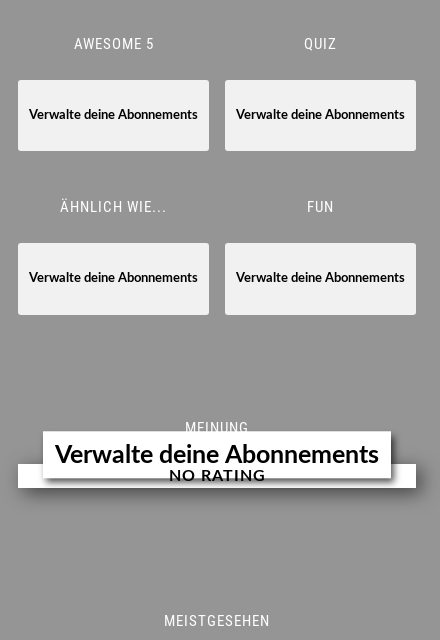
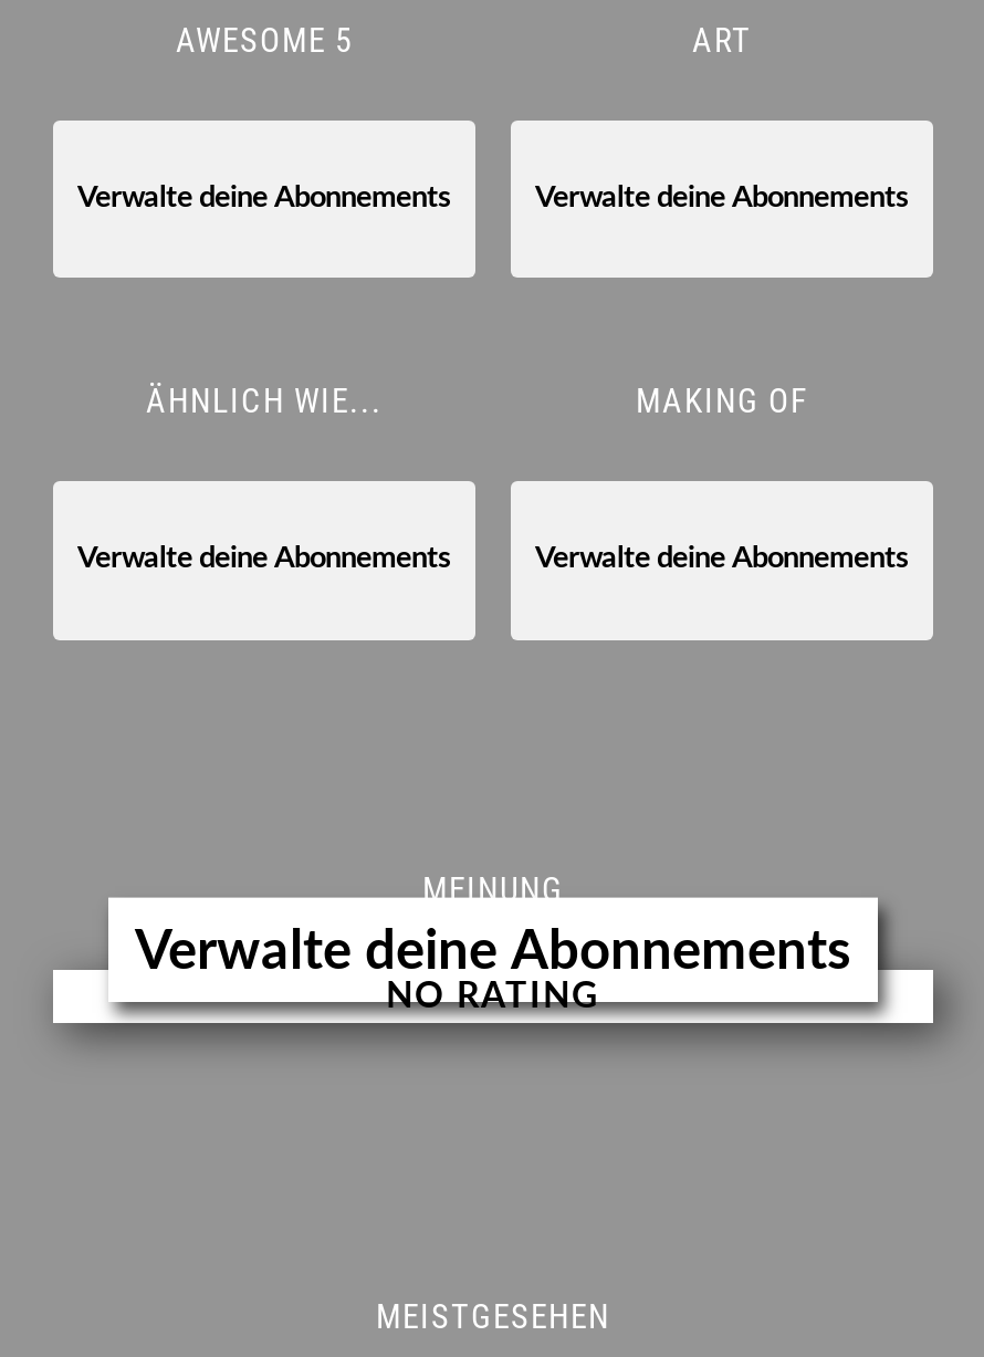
[304,35,337,53] QUIZ -> [692,20,752,60] ART
[307,198,334,216] FUN -> [636,382,808,422] MAKING OF

